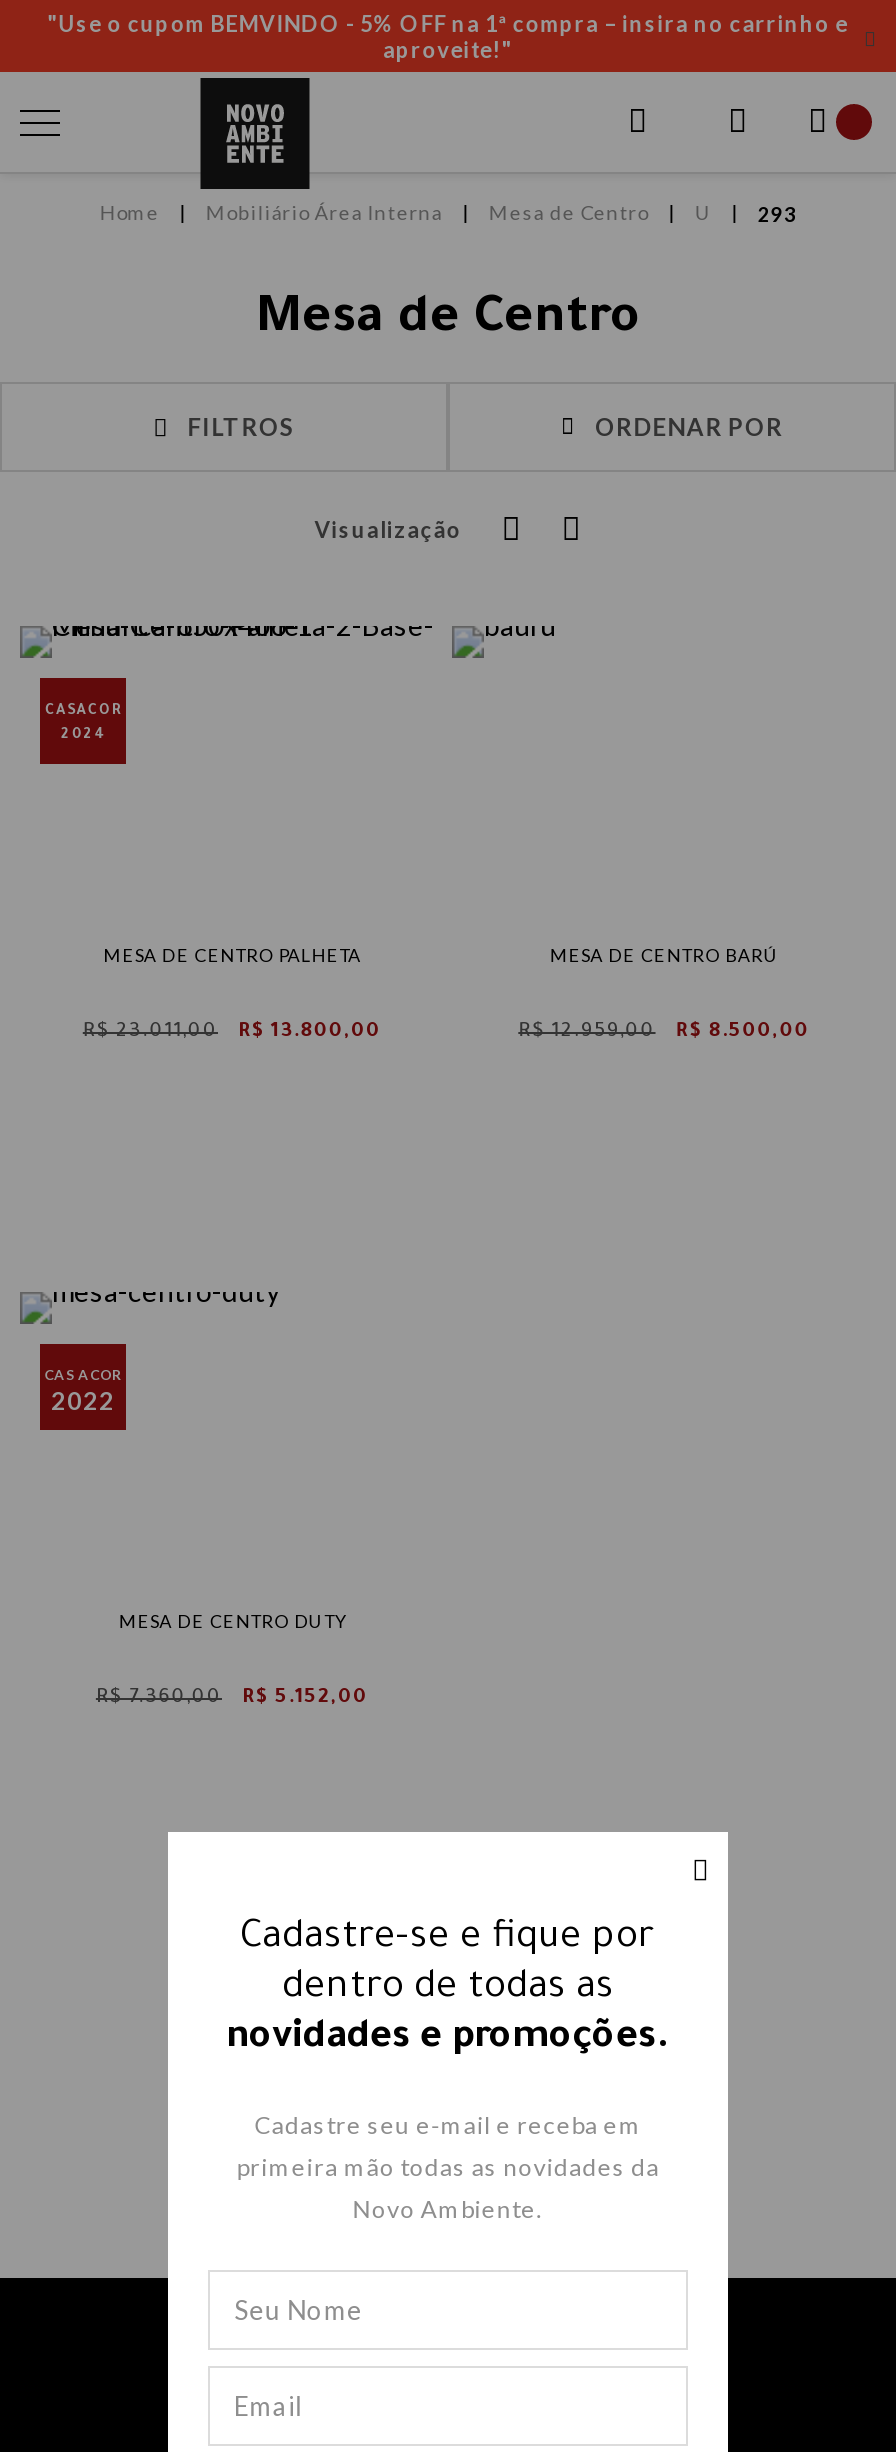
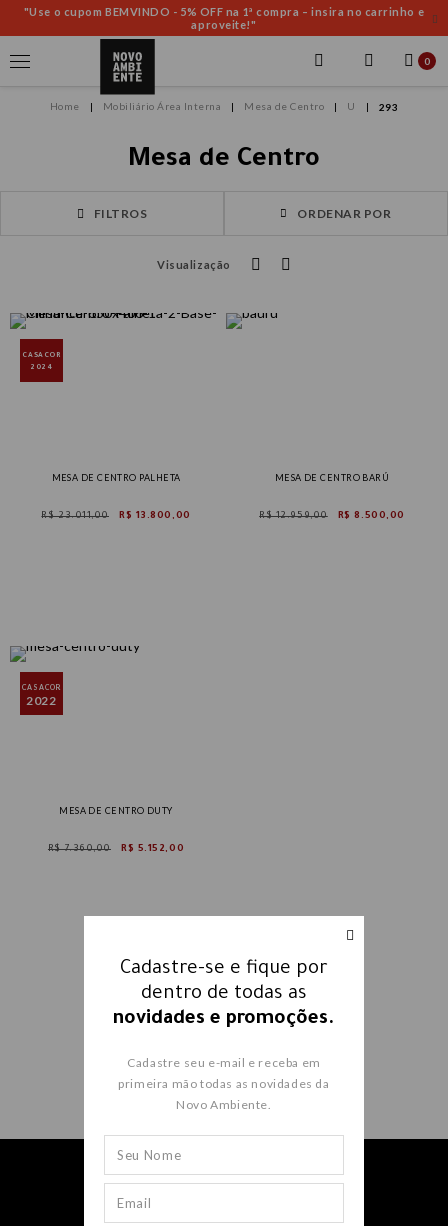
none -> [424,55,430,67] 0

